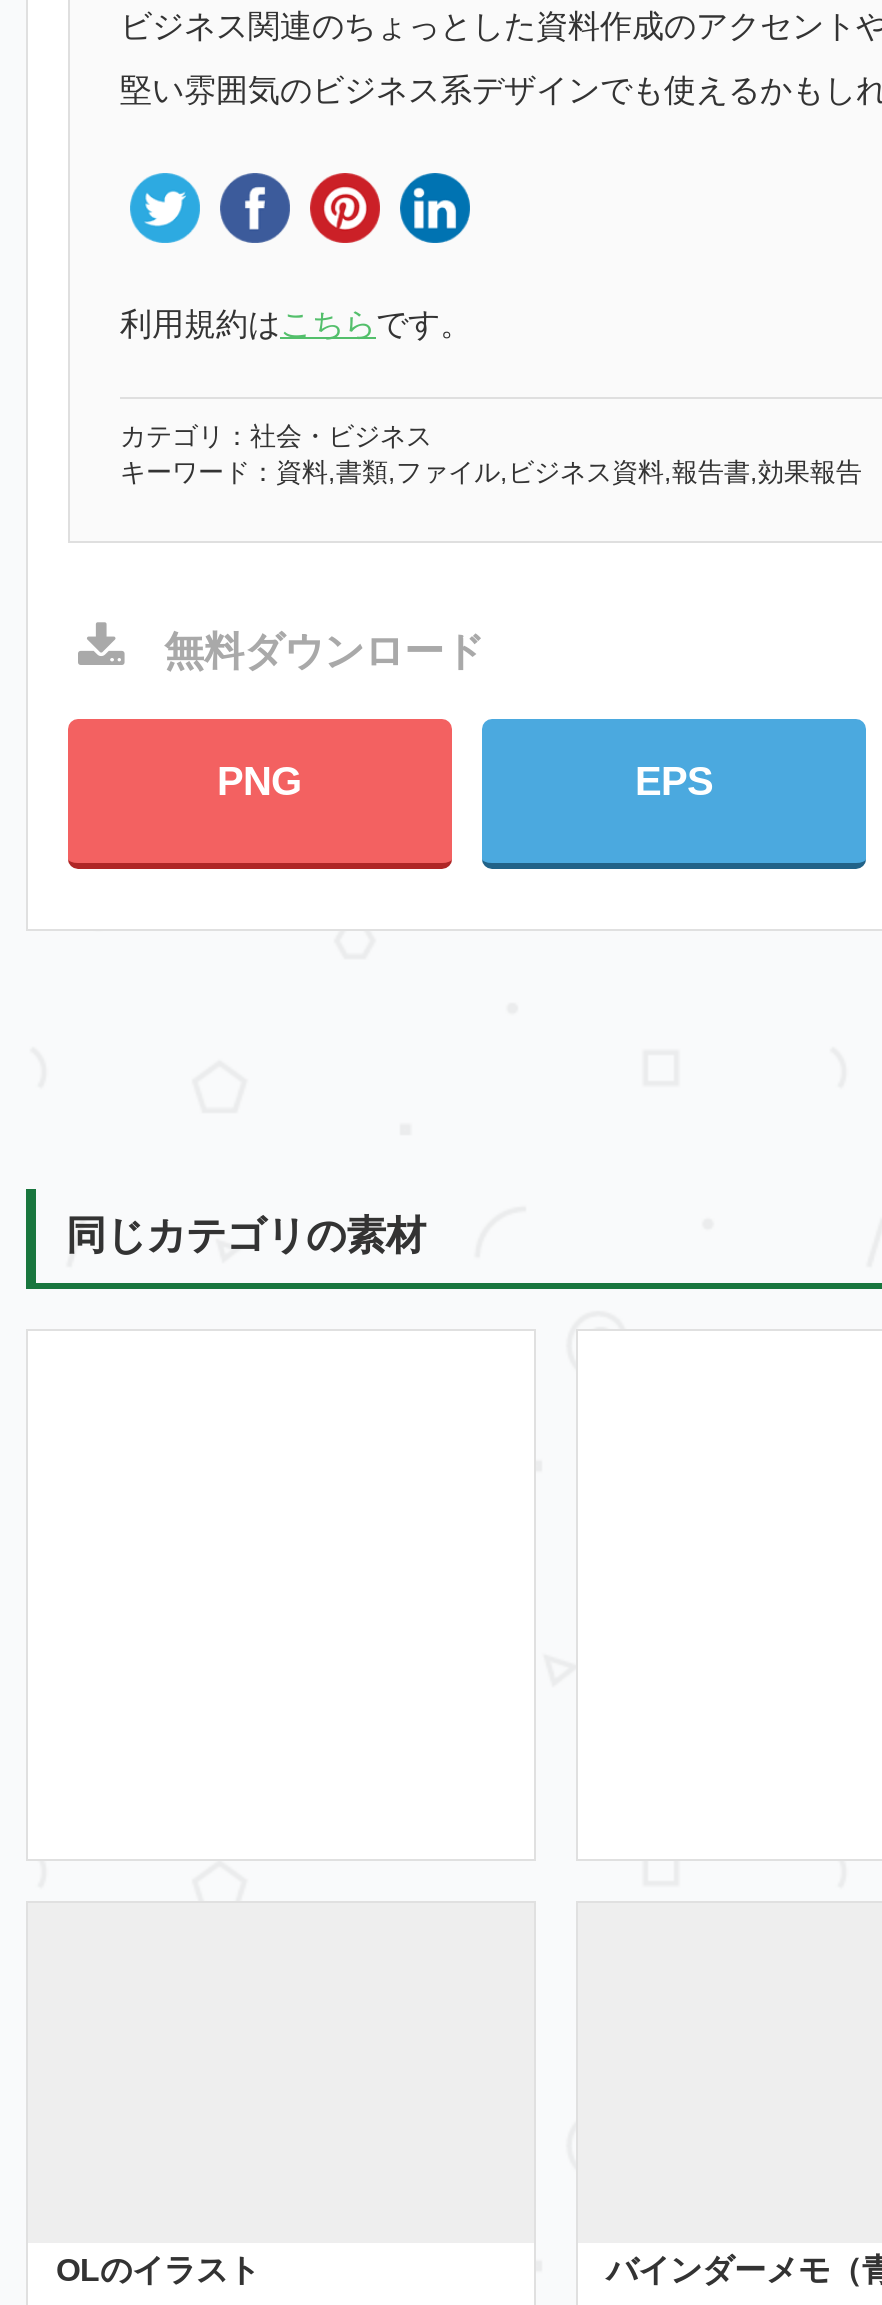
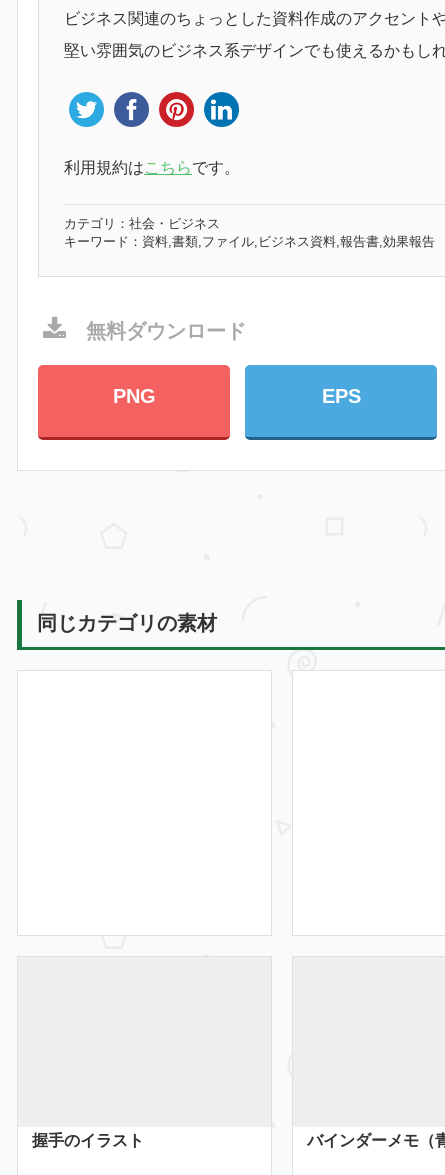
[56,2253,260,2287] OLのイラスト -> [32,1132,144,1149] 握手のイラスト

